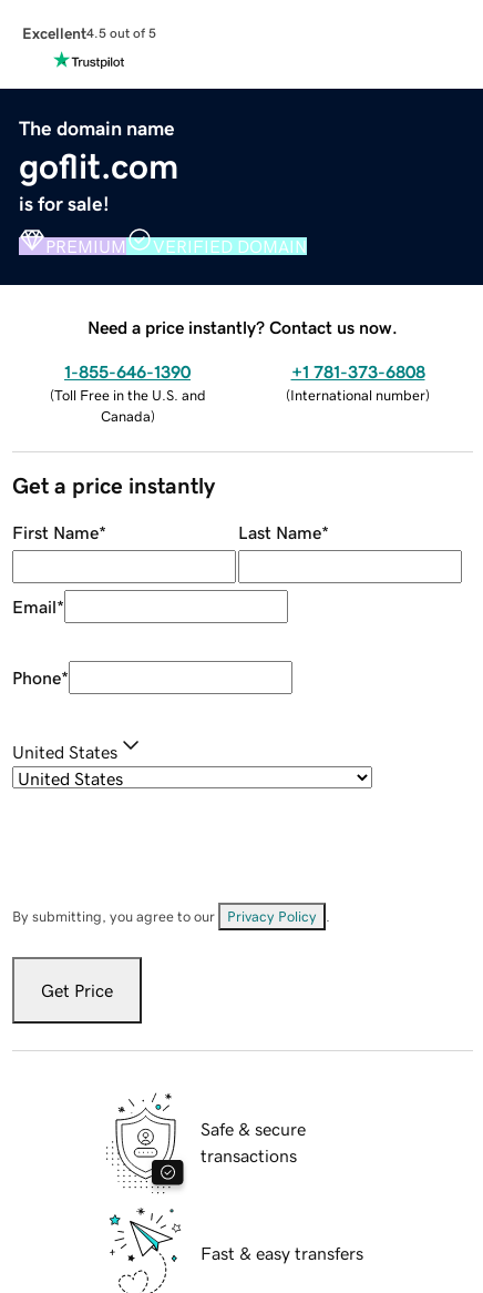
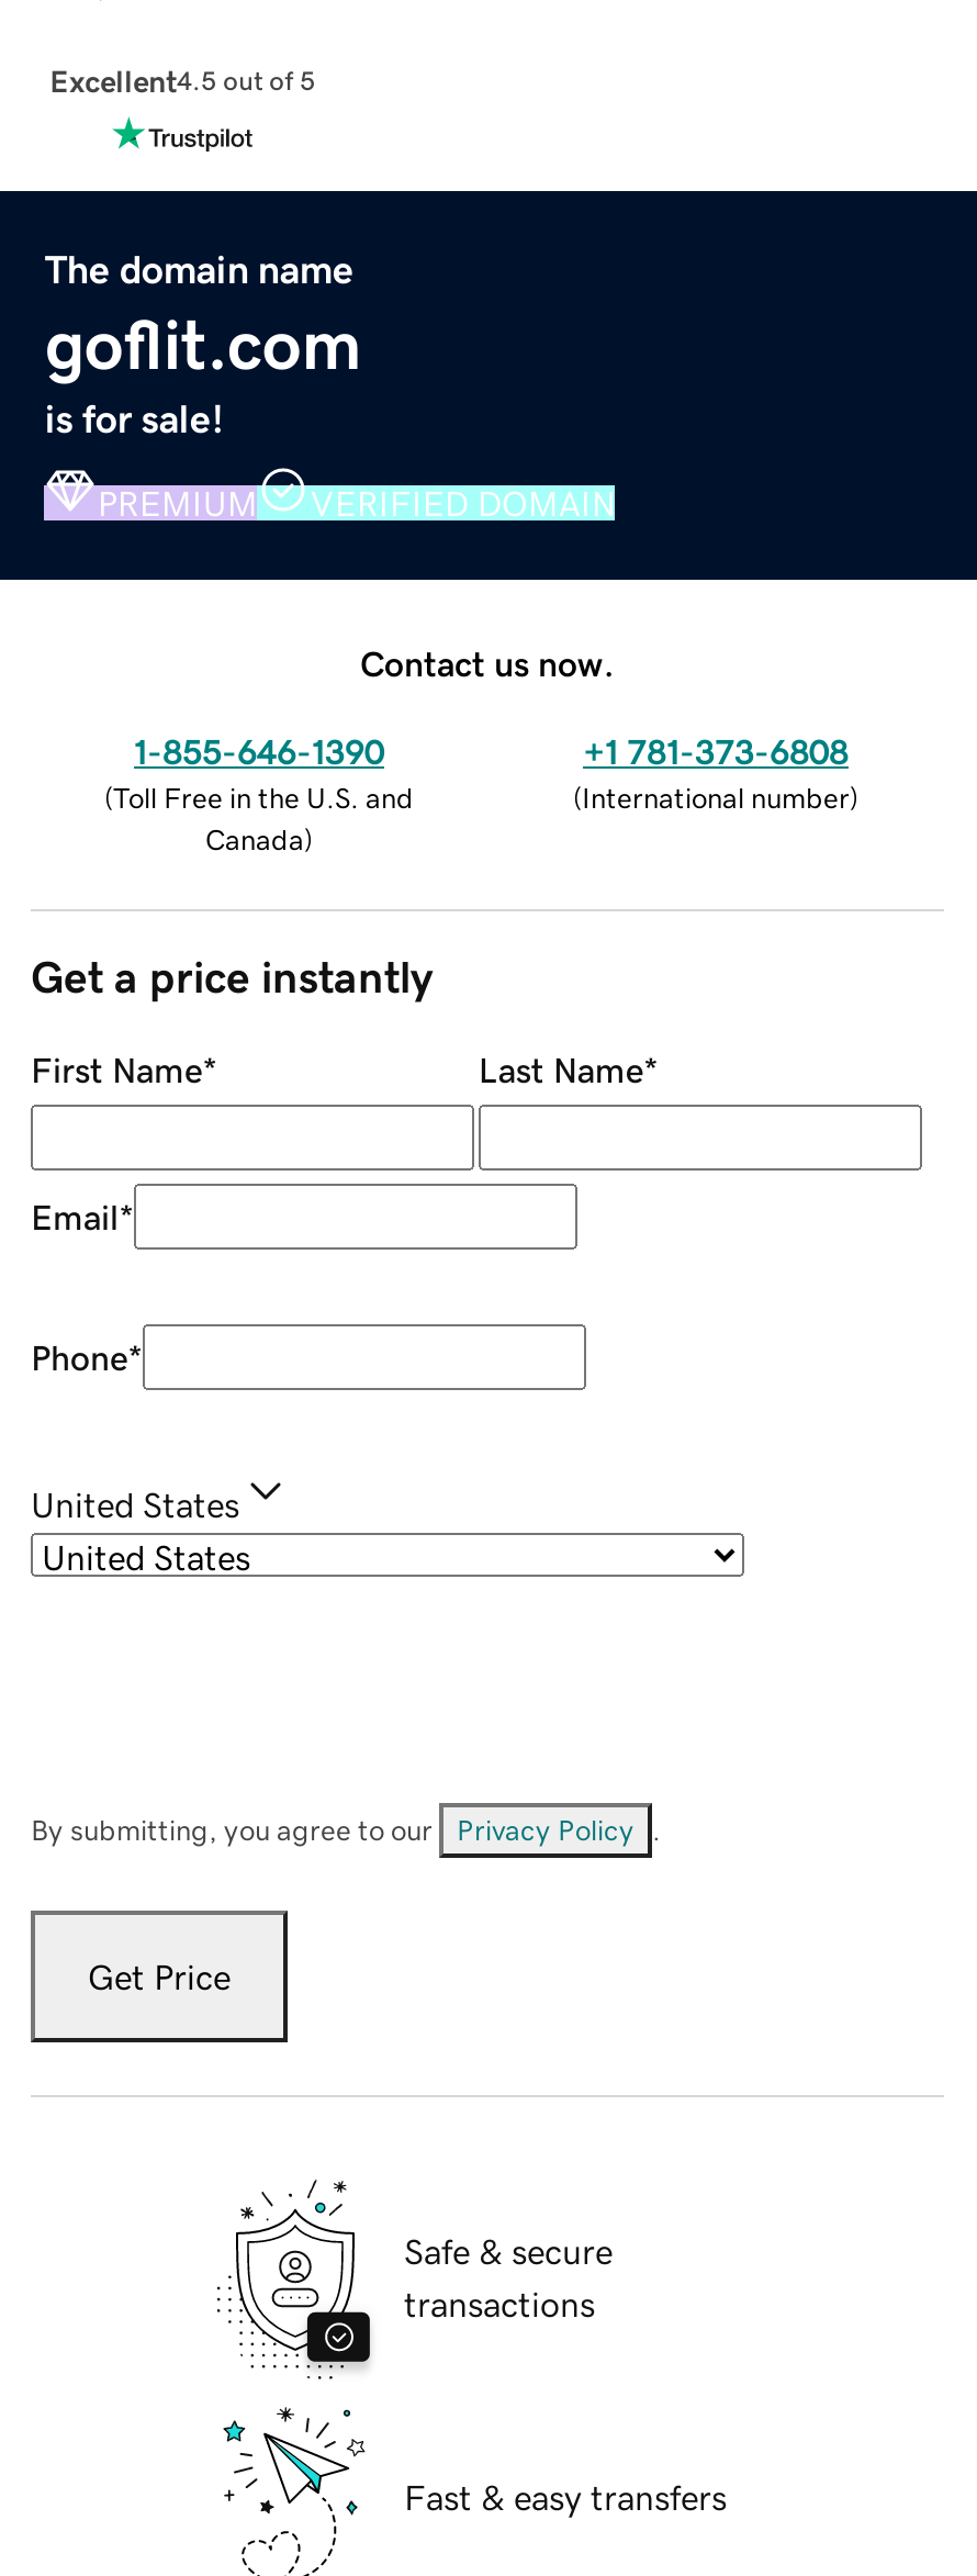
[88,318,398,336] Need a price instantly? Contact us now. -> [360,645,615,680] Contact us now.

